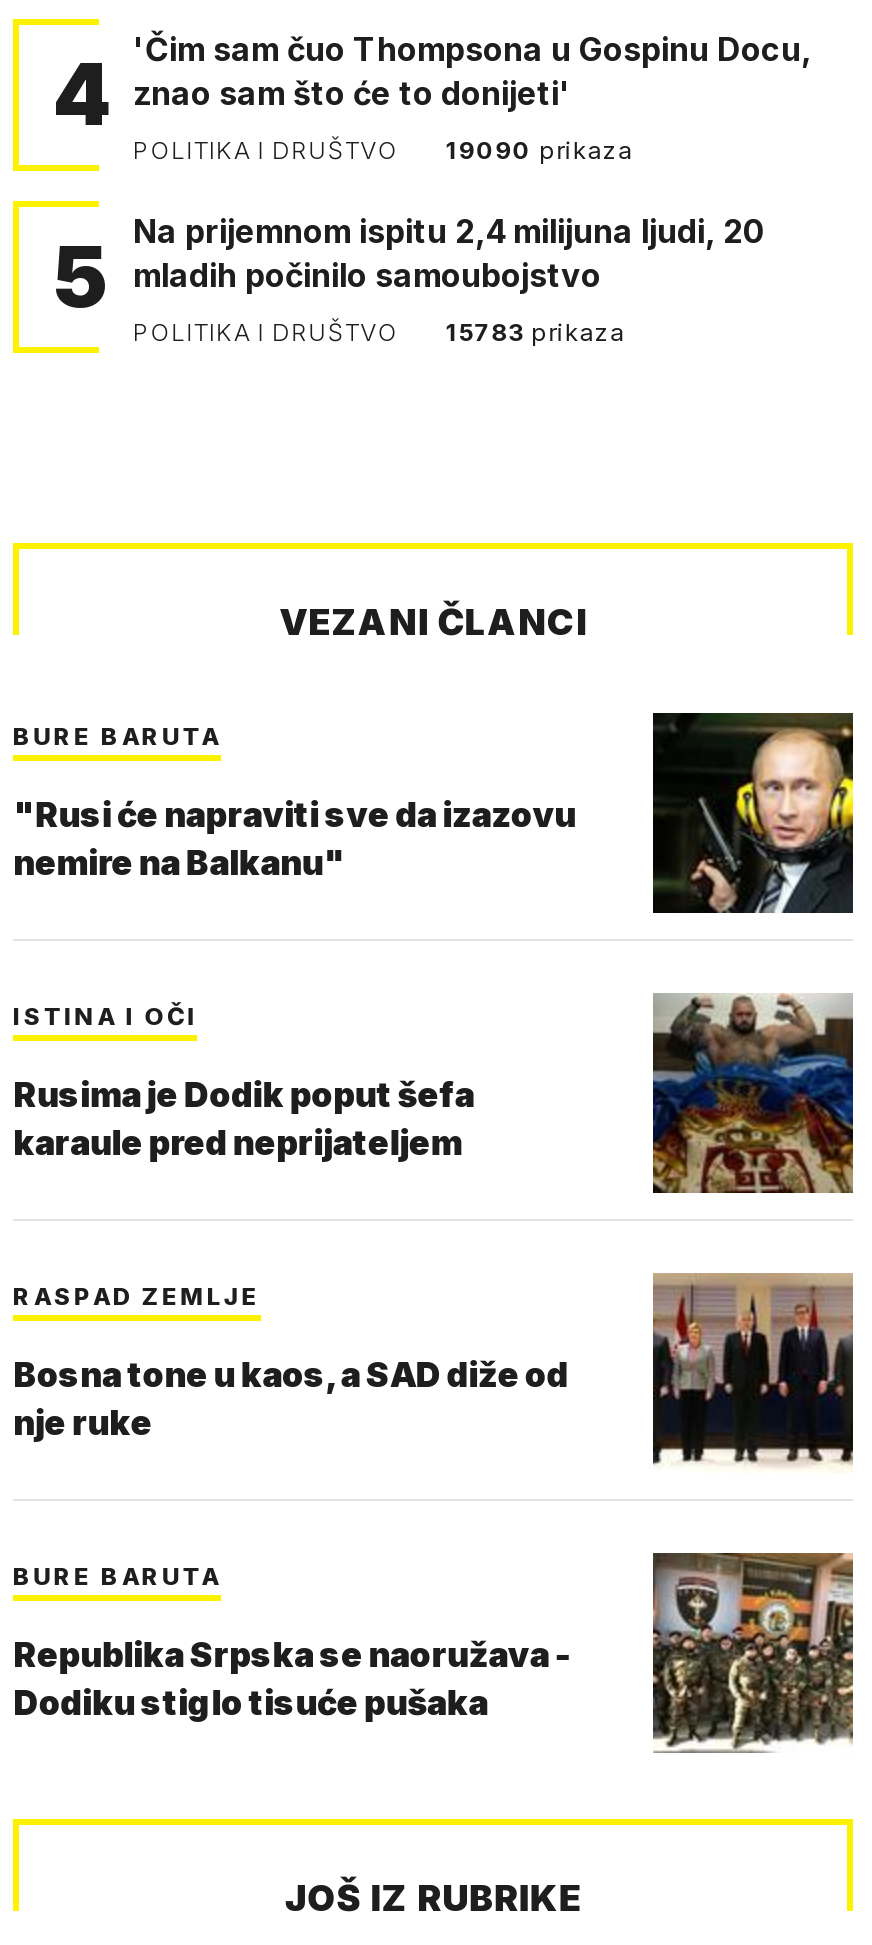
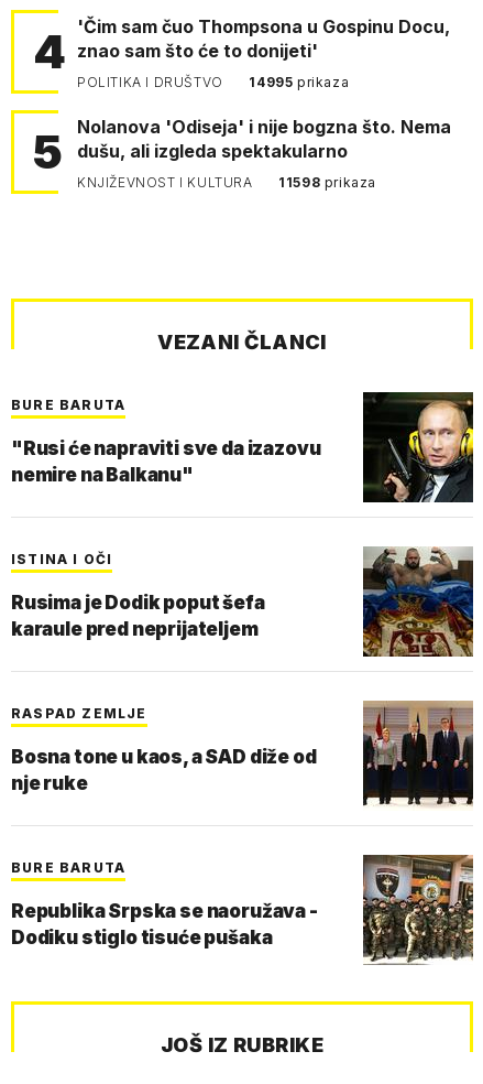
[133,134,633,164] POLITIKA I DRUŠTVO 19090 prikaza -> [77,73,349,90] POLITIKA I DRUŠTVO 14995 prikaza
[133,210,765,294] Na prijemnom ispitu 2,4 milijuna ljudi, 20 | mladih počinilo samoubojstvo -> [77,115,451,161] Nolanova 'Odiseja' i nije bogzna što. Nema | dušu, ali izgleda spektakularno
[133,316,625,346] POLITIKA I DRUŠTVO | 15783 prikaza -> [77,174,376,190] KNJIŽEVNOST I KULTURA | 11598 prikaza

